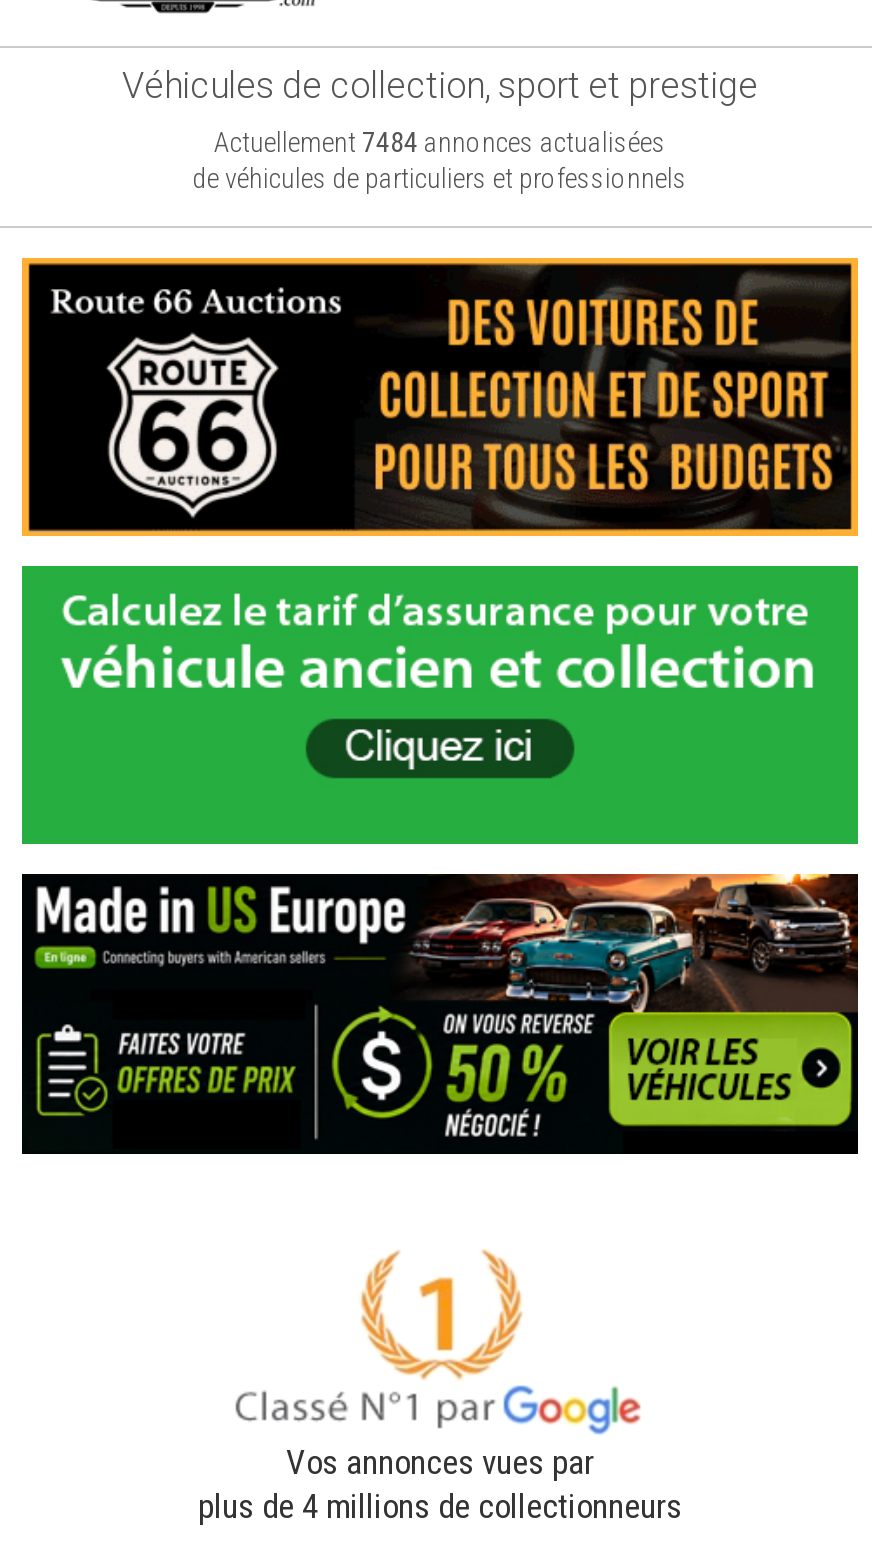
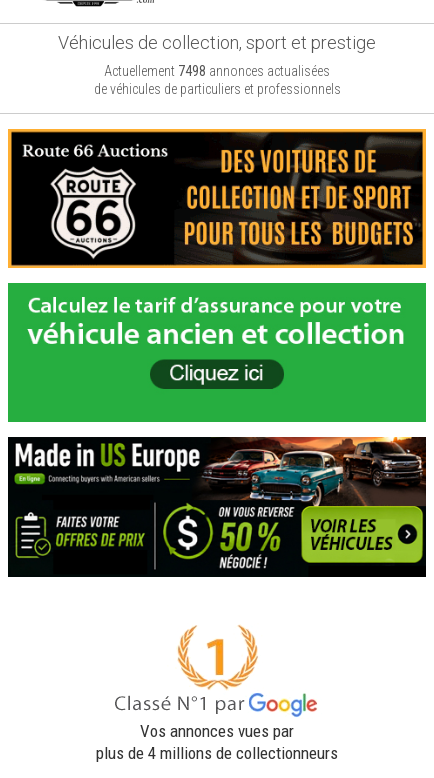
[214,125,666,157] Actuellement 7484 annonces actualisées -> [104,63,330,79] Actuellement 7498 annonces actualisées

